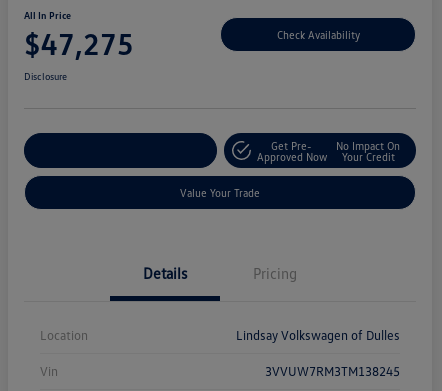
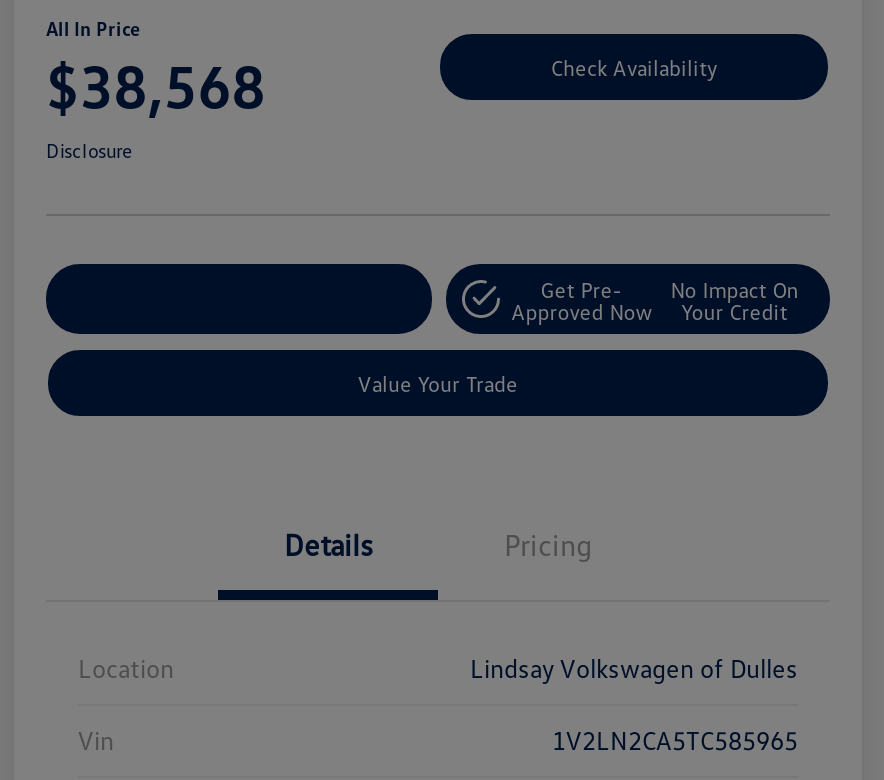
[24,25,134,62] $47,275 -> [46,48,266,122] $38,568
[265,363,400,379] 3VVUW7RM3TM138245 -> [552,724,798,756] 1V2LN2CA5TC585965

